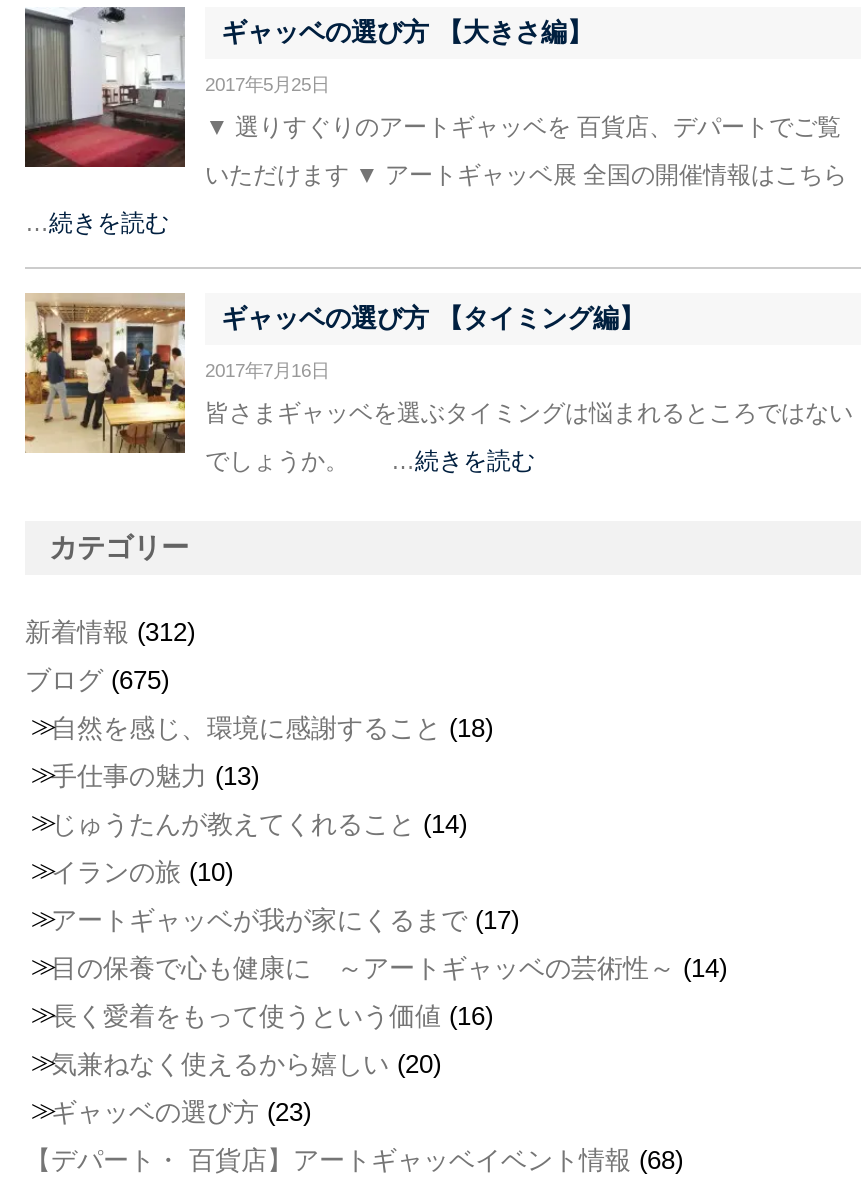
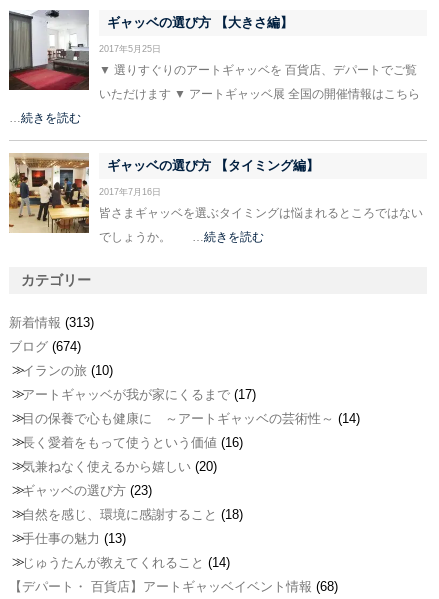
[25,616,195,694] 新着情報(312) | ブログ(675) -> [9,315,94,354] 新着情報(313) | ブログ(674)
moved [51,712,493,838] -> [22,507,243,570]: 自然を感じ、環境に感謝すること(18) | 手仕事の魅力(13) | じゅうたんが教えてくれること(14)
moved [51,856,727,1126] -> [22,363,360,498]: イランの旅(10) | アートギャッベが我が家にくるまで(17) | 目の保養で心も健康に ～アートギャッベの芸術性～(14) | 長く愛着をもって使うという価値(16) | 気兼ねなく使えるから嬉しい(20) | ギャッベの選び方(23)

